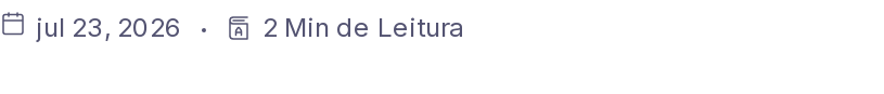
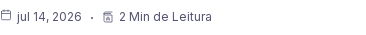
[37,11,182,43] jul 23, 2026 -> [17,9,82,24] jul 14, 2026

